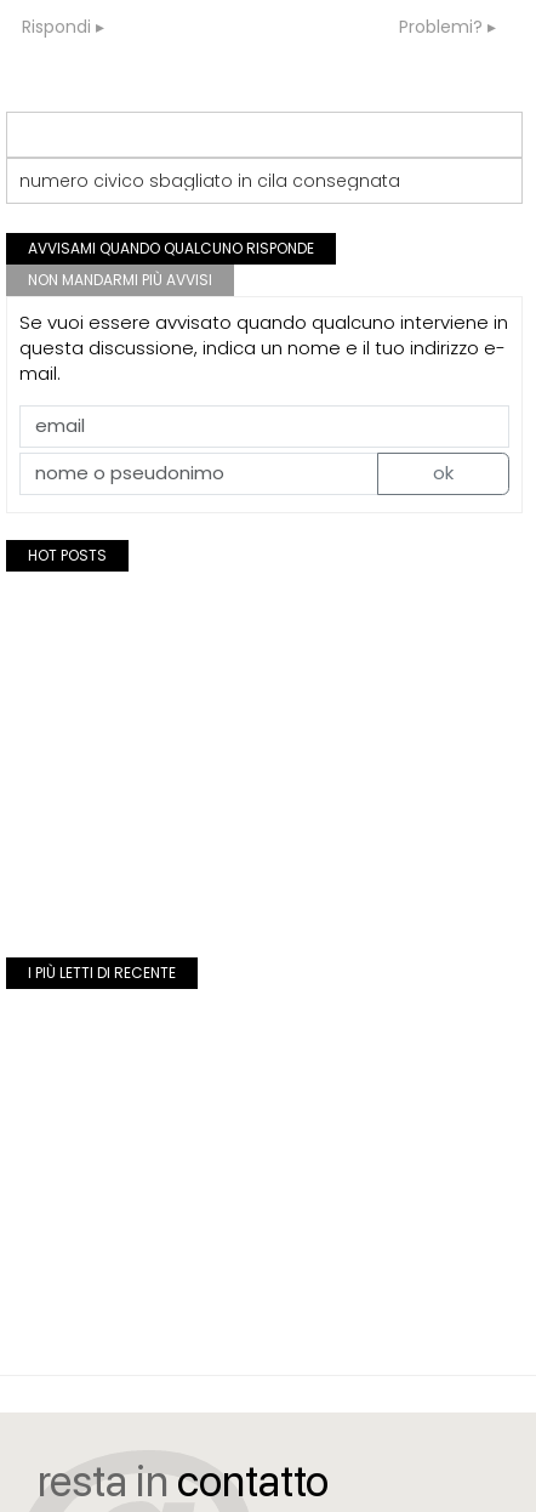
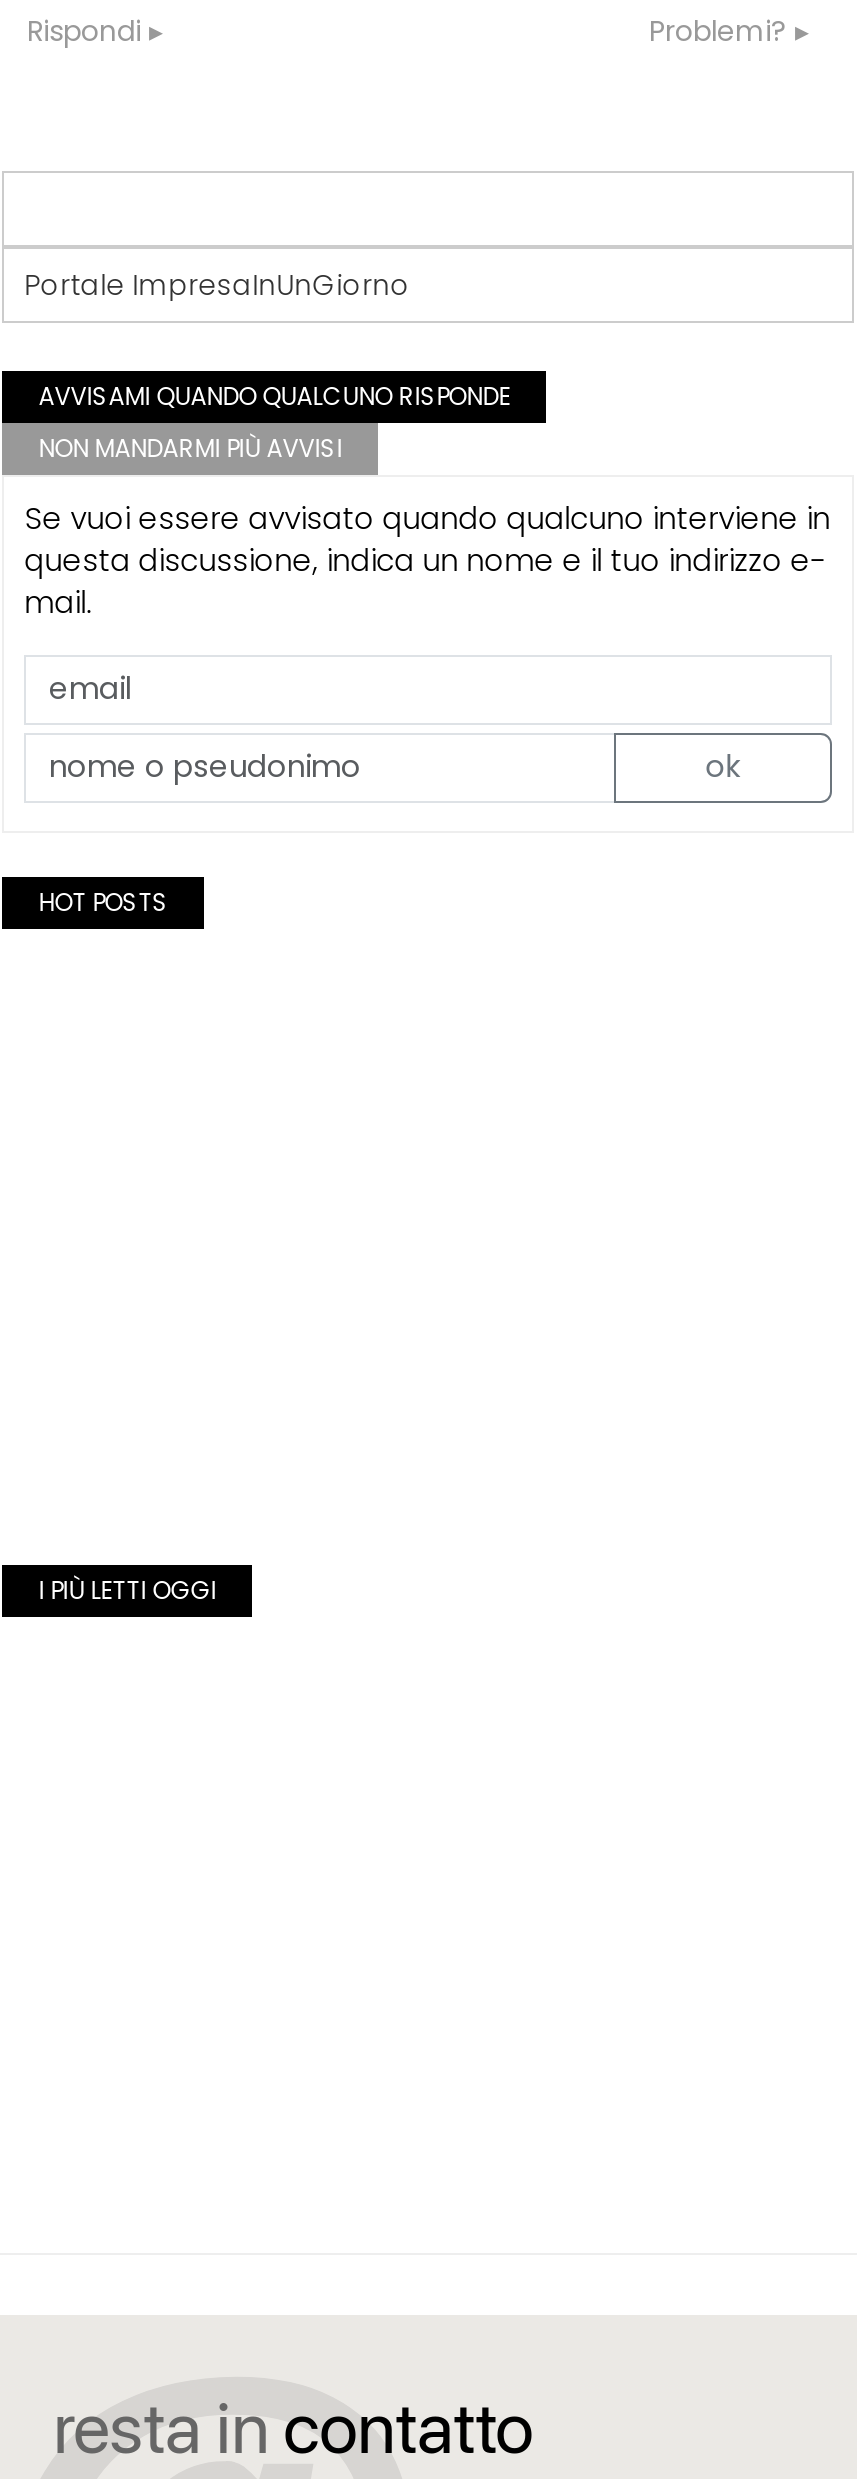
[20,168,400,193] numero civico sbagliato in cila consegnata -> [24,265,410,305] Portale ImpresaInUnGiorno
[28,962,176,983] I PIÙ LETTI DI RECENTE -> [38,1573,216,1607] I PIÙ LETTI OGGI

